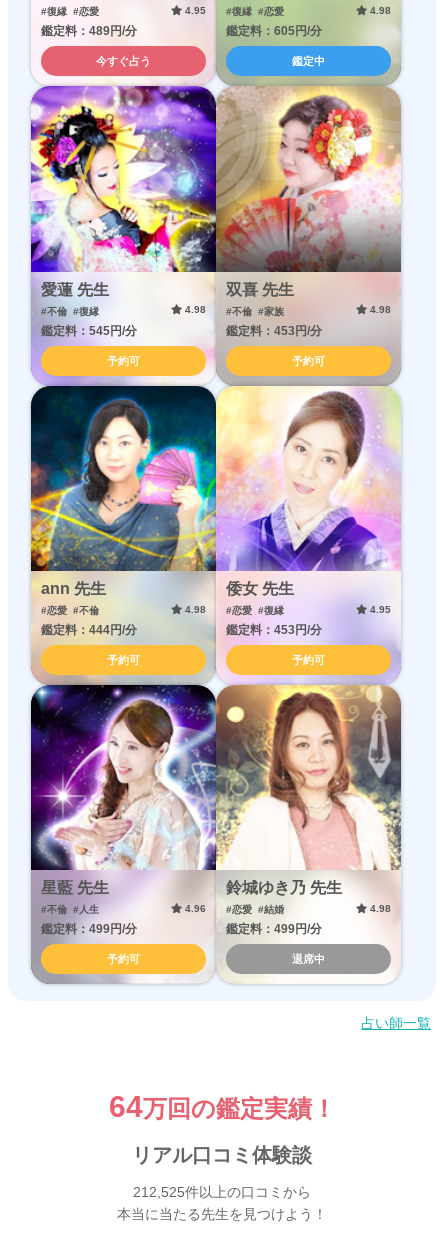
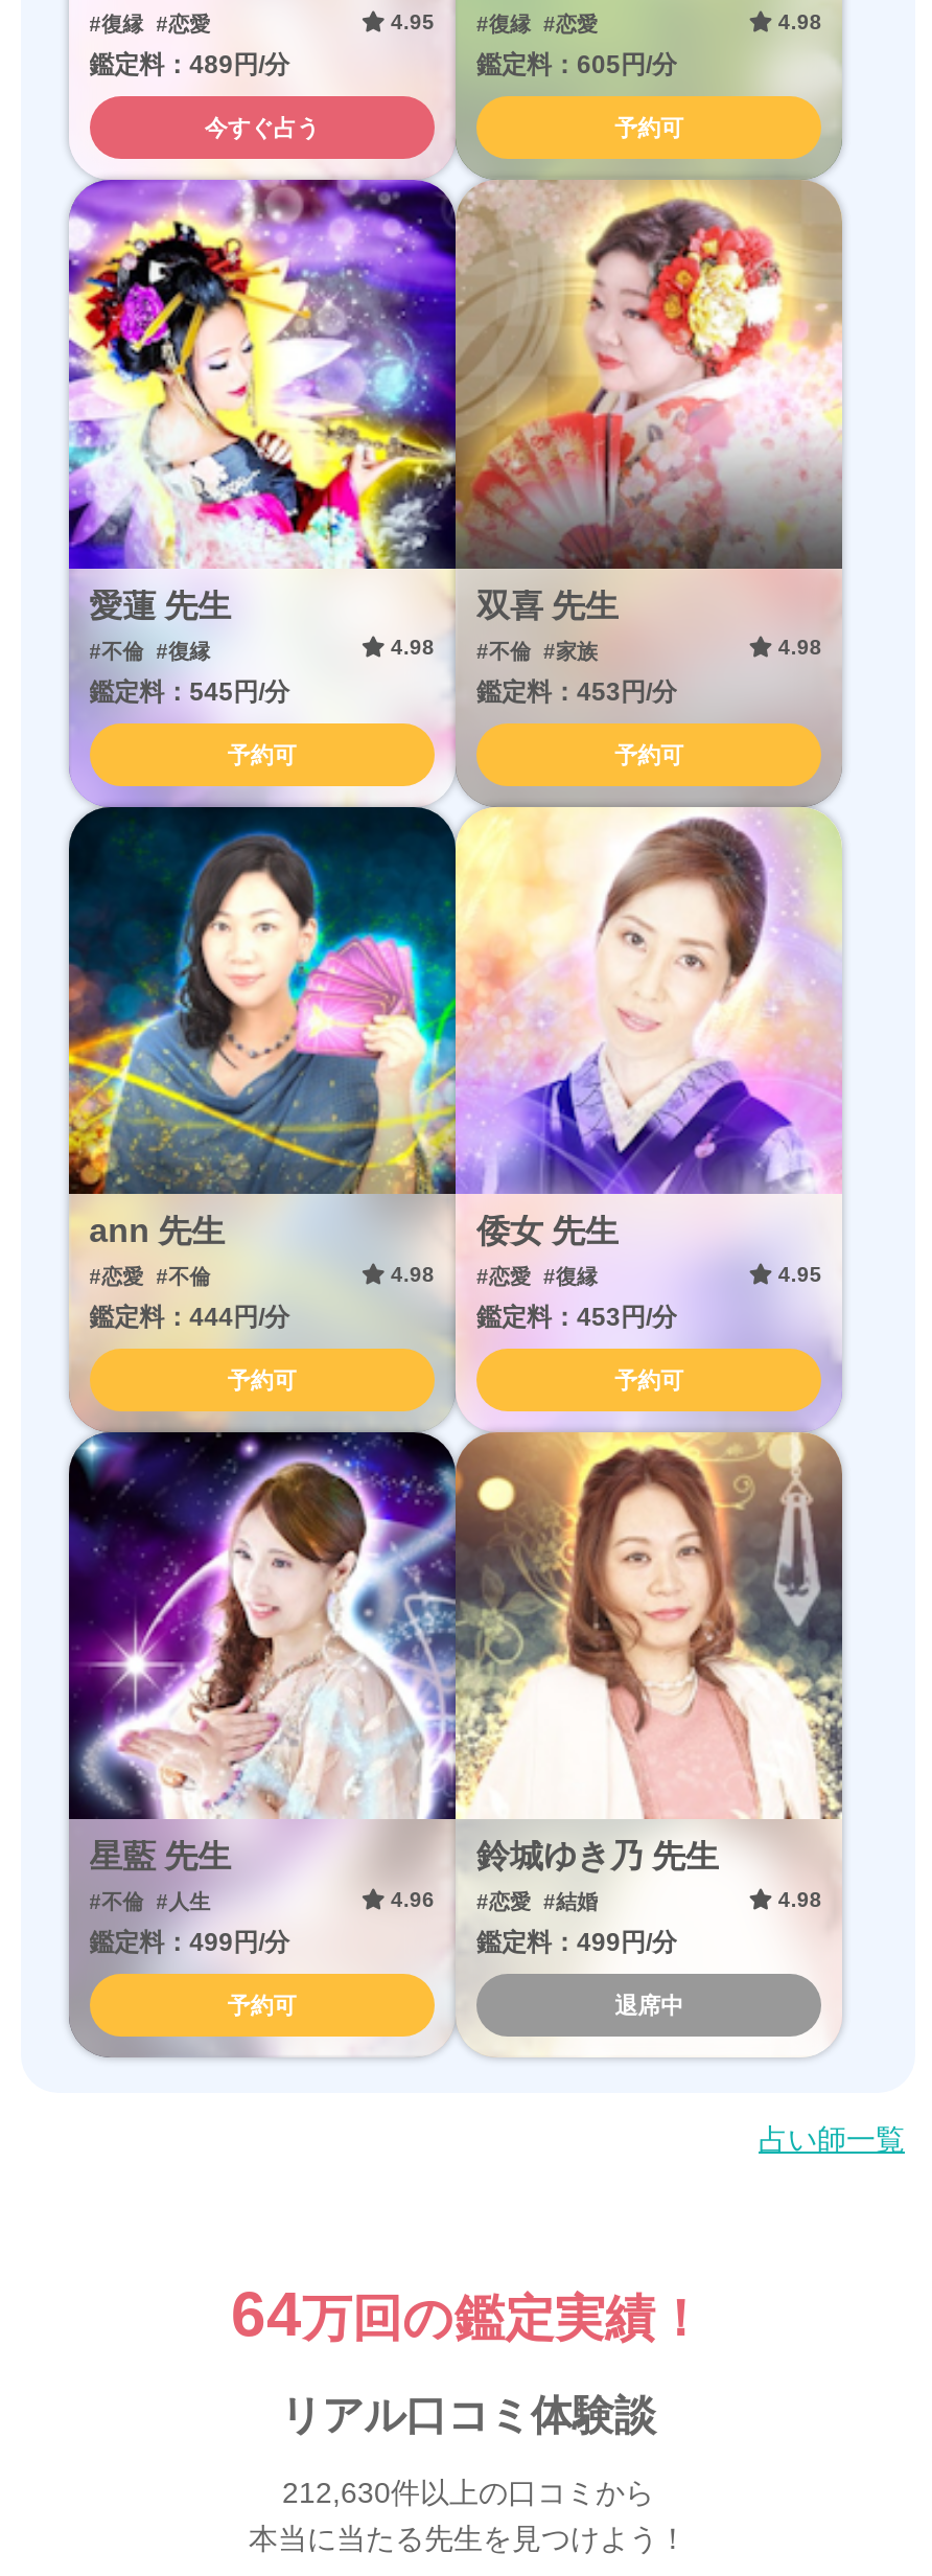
[292,55,325,67] 鑑定中 -> [615,116,684,141] 予約可
[133,1184,311,1200] 212,525件以上の口コミから -> [282,2477,654,2510] 212,630件以上の口コミから

